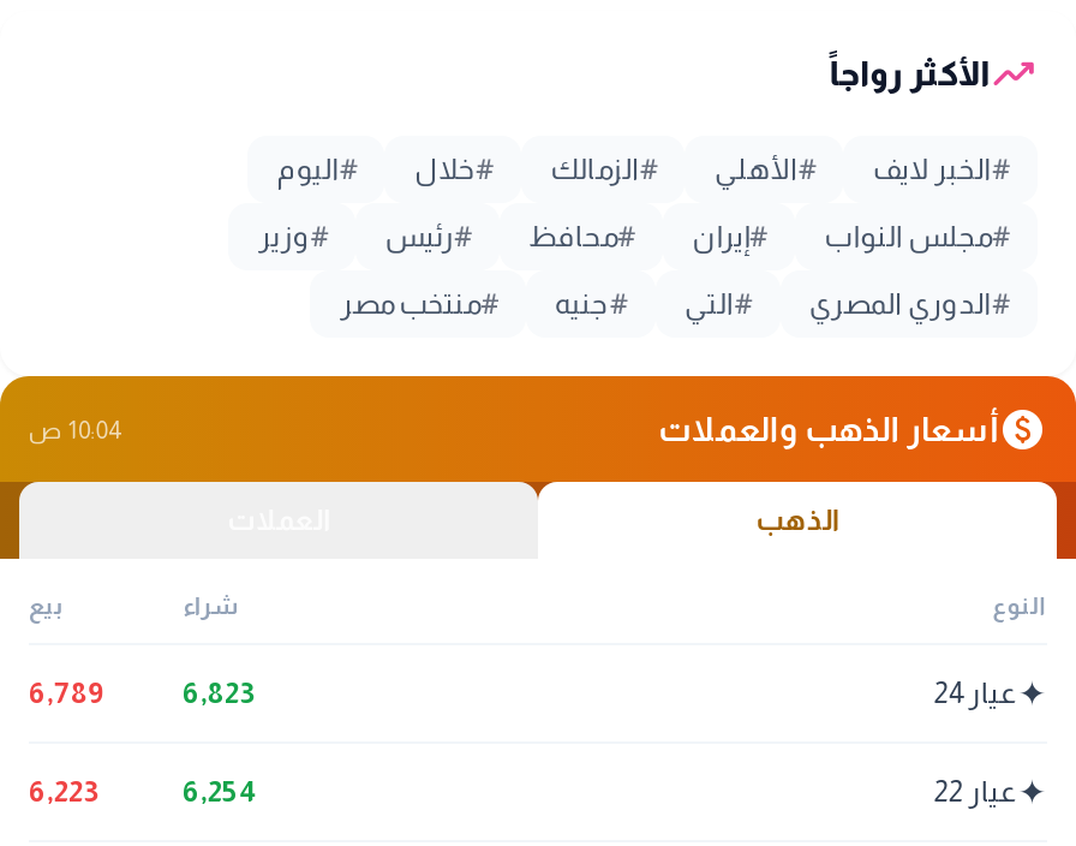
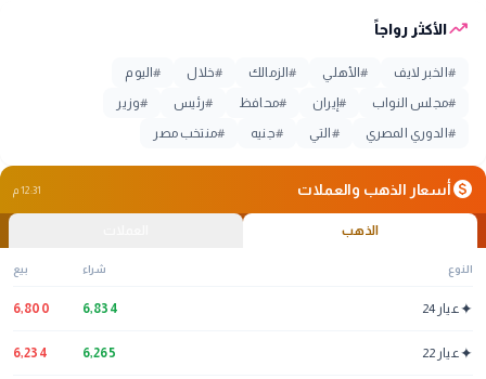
[68,416,120,442] 10:04 ص -> [21,184,41,195] 12:31 م
[29,677,105,710] 6,789 -> [13,301,50,316] 6,800
[183,677,257,710] 6,823 -> [82,301,118,316] 6,834
[29,775,100,809] 6,223 -> [13,345,48,361] 6,234
[183,775,259,809] 6,254 -> [82,345,116,361] 6,265

